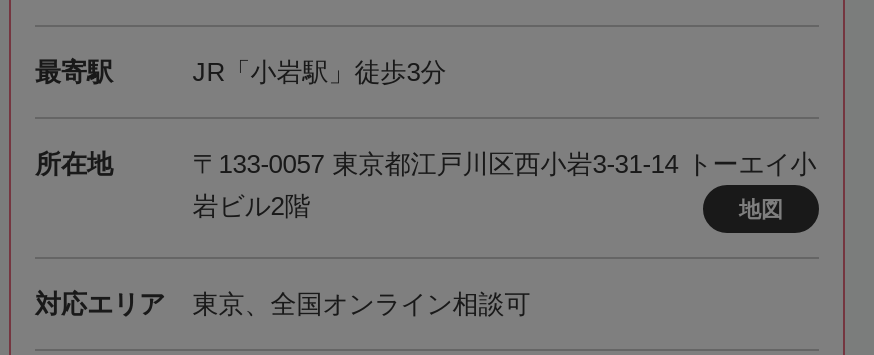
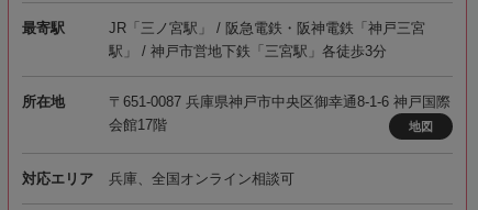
[192,58,446,88] JR「小岩駅」徒歩3分 -> [108,20,425,60] JR「三ノ宮駅」 / 阪急電鉄・阪神電鉄「神戸三宮 | 駅」 / 神戸市営地下鉄「三宮駅」各徒歩3分
[192,150,816,222] 〒133-0057 東京都江戸川区西小岩3-31-14 トーエイ小 | 岩ビル2階 -> [108,94,450,133] 〒651-0087 兵庫県神戸市中央区御幸通8-1-6 神戸国際 | 会館17階
[192,290,530,320] 東京、全国オンライン相談可 -> [108,171,294,187] 兵庫、全国オンライン相談可

